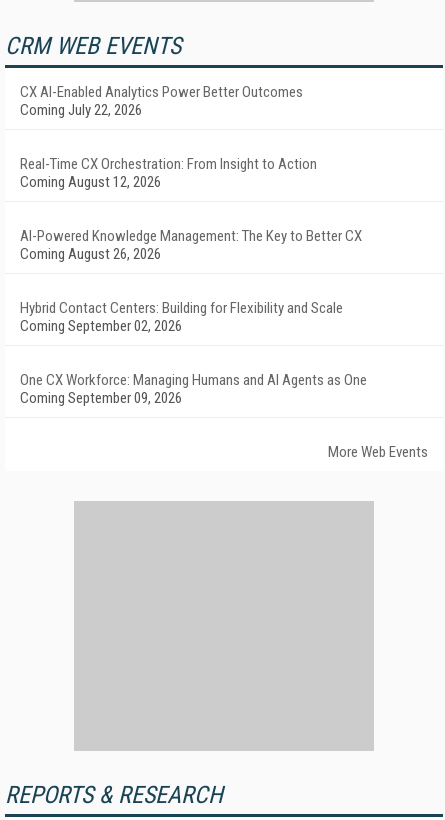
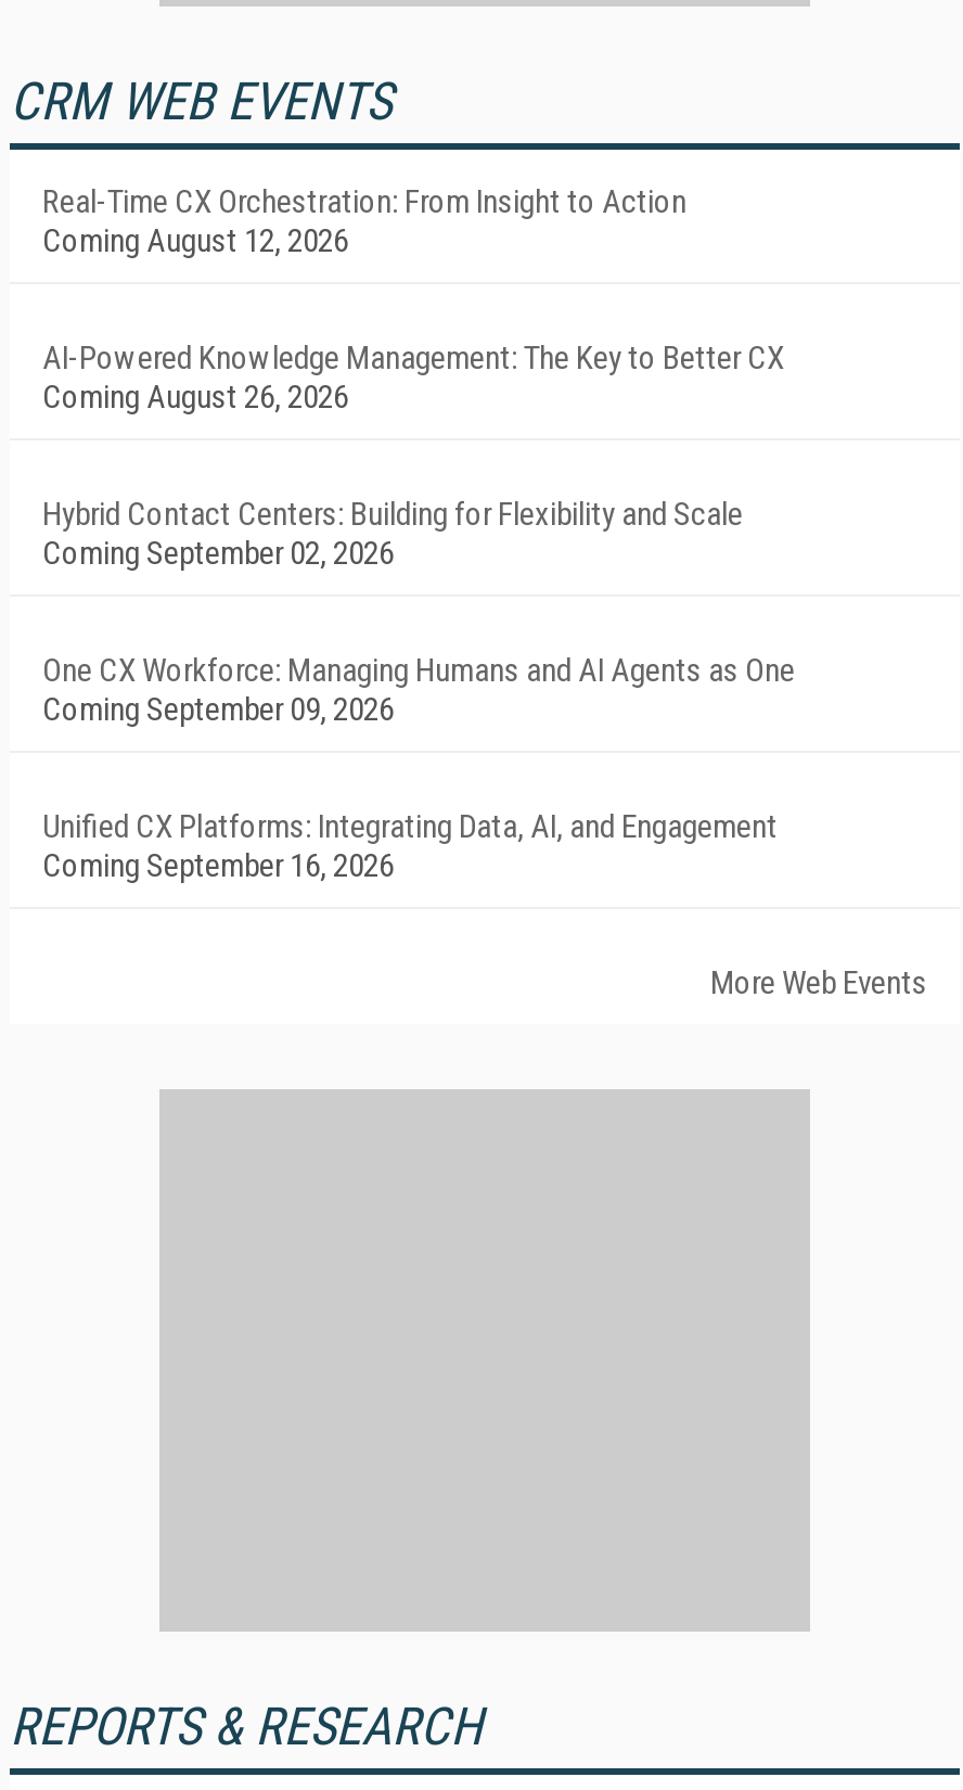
[20,83,303,119] CX AI-Enabled Analytics Power Better Outcomes | Coming July 22, 2026 -> none
moved [20,155,367,407] -> [42,182,795,729]: Real-Time CX Orchestration: From Insight to Action | Coming August 12, 2026 | AI-Powered Knowledge Management: The Key to Better CX | Coming August 26, 2026 | Hybrid Contact Centers: Building for Flexibility and Scale | Coming September 02, 2026 | One CX Workforce: Managing Humans and AI Agents as One | Coming September 09, 2026
none -> [42,807,778,885] Unified CX Platforms: Integrating Data, AI, and Engagement | Coming September 16, 2026

